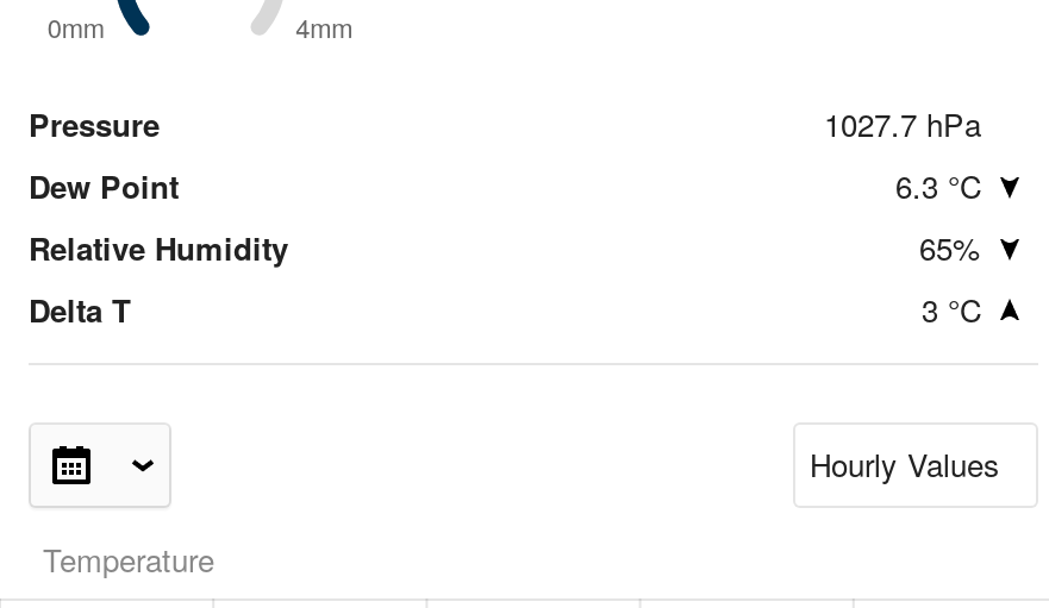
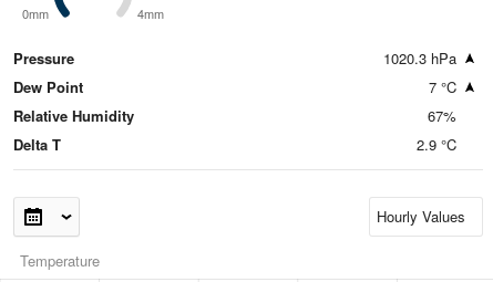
[824,101,981,146] 1027.7 hPa -> [383,48,456,69] 1020.3 hPa
[895,163,981,208] 6.3 °C -> [429,76,456,97] 7 °C
[919,225,981,270] 65% -> [428,105,456,126] 67%
[922,287,981,332] 3 °C -> [417,134,456,155] 2.9 °C

